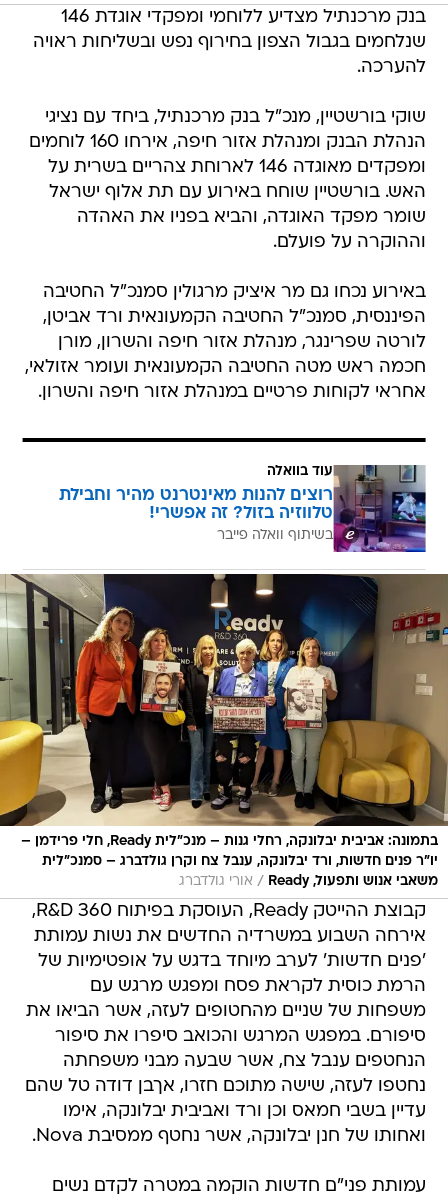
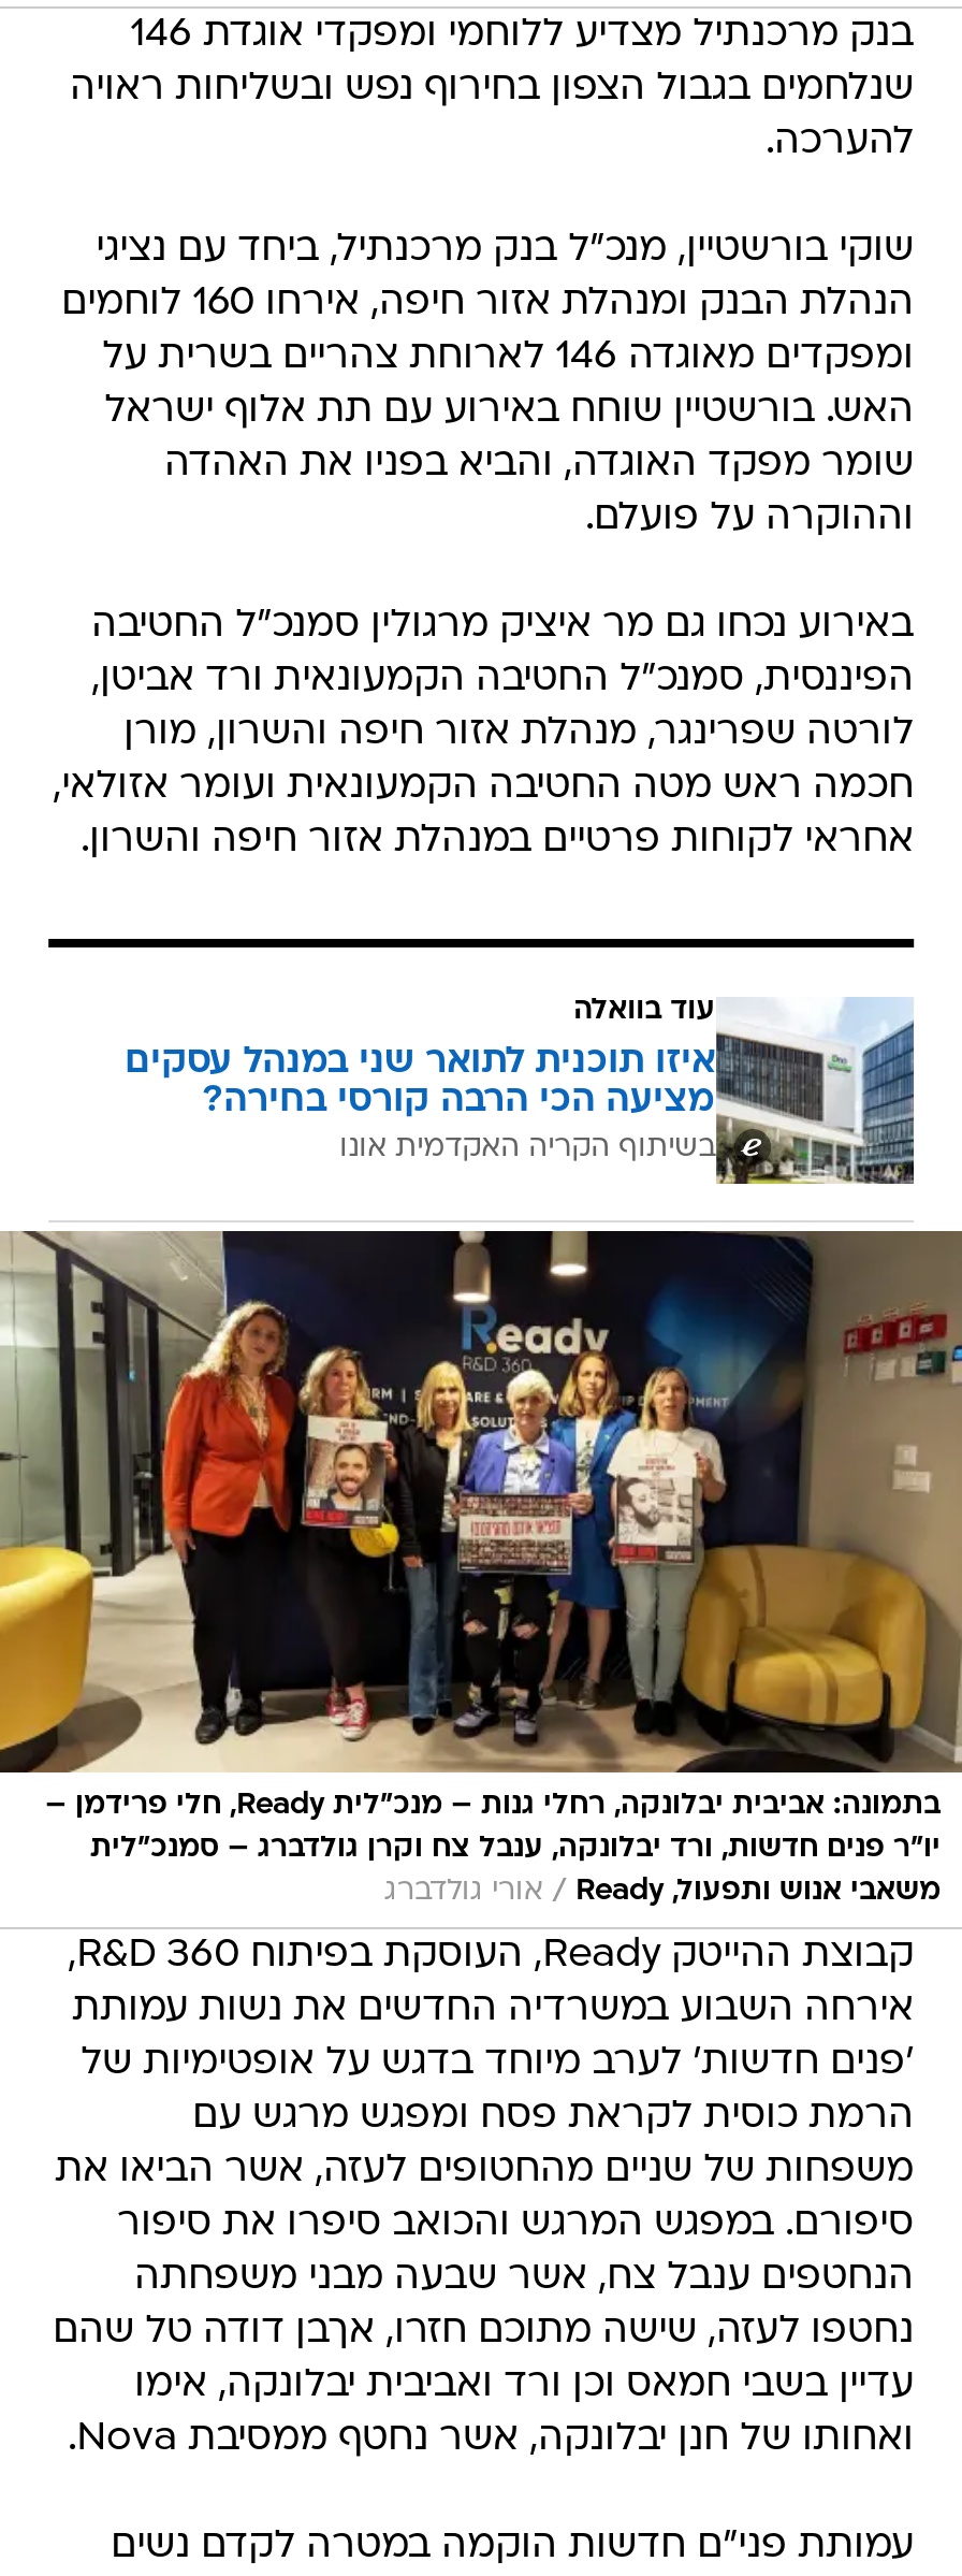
[59,464,426,553] [image] | רוצים להנות מאינטרנט מהיר וחבילת | טלווזיה בזול? זה אפשרי! | בשיתוף וואלה פייבר -> [125,997,915,1186] [image] | איזו תוכנית לתואר שני במנהל עסקים | מציעה הכי הרבה קורסי בחירה? | בשיתוף הקריה האקדמית אונו

